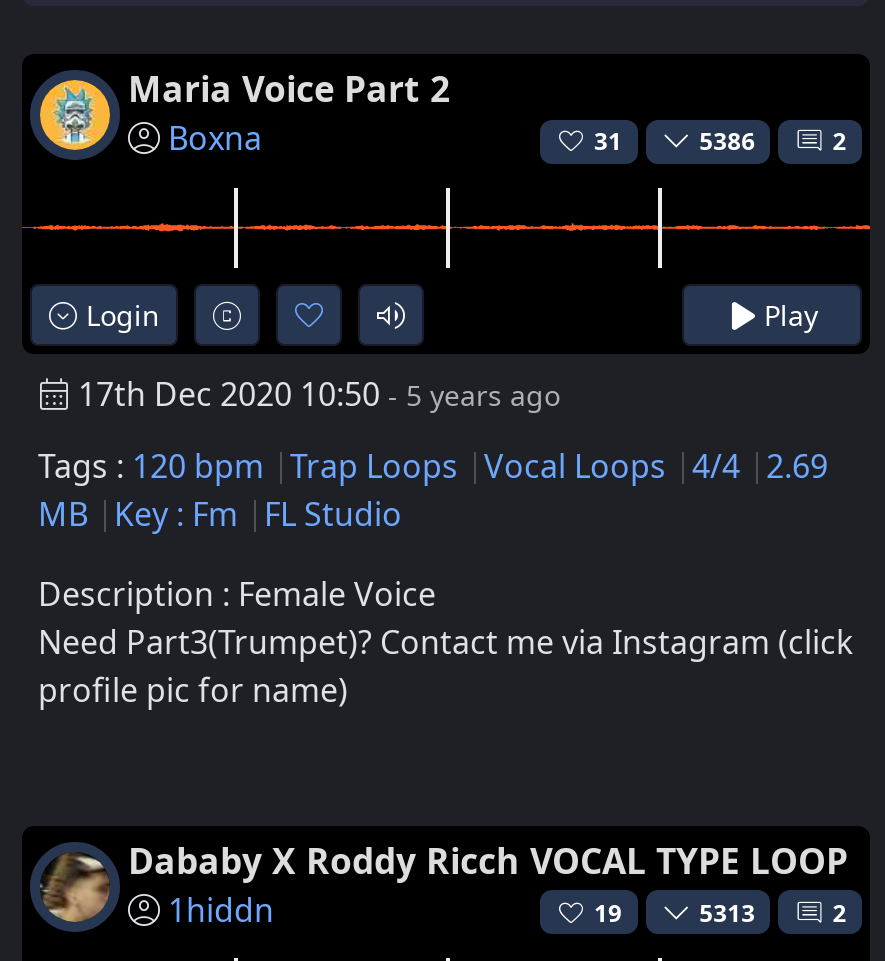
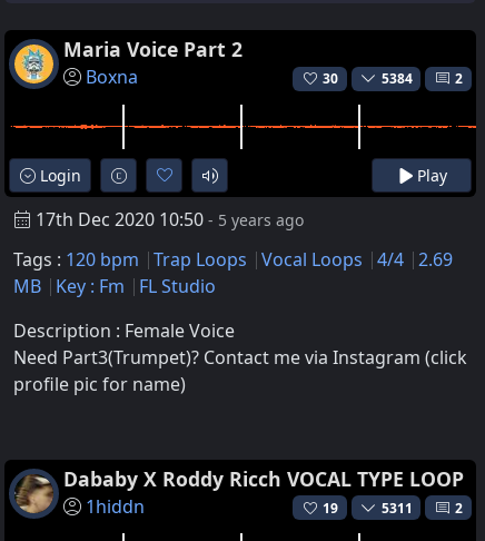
[594,125,622,159] 31 -> [323,69,338,88] 30
[699,125,755,159] 5386 -> [381,69,412,88] 5384
[699,895,755,929] 5313 -> [381,498,412,517] 5311

